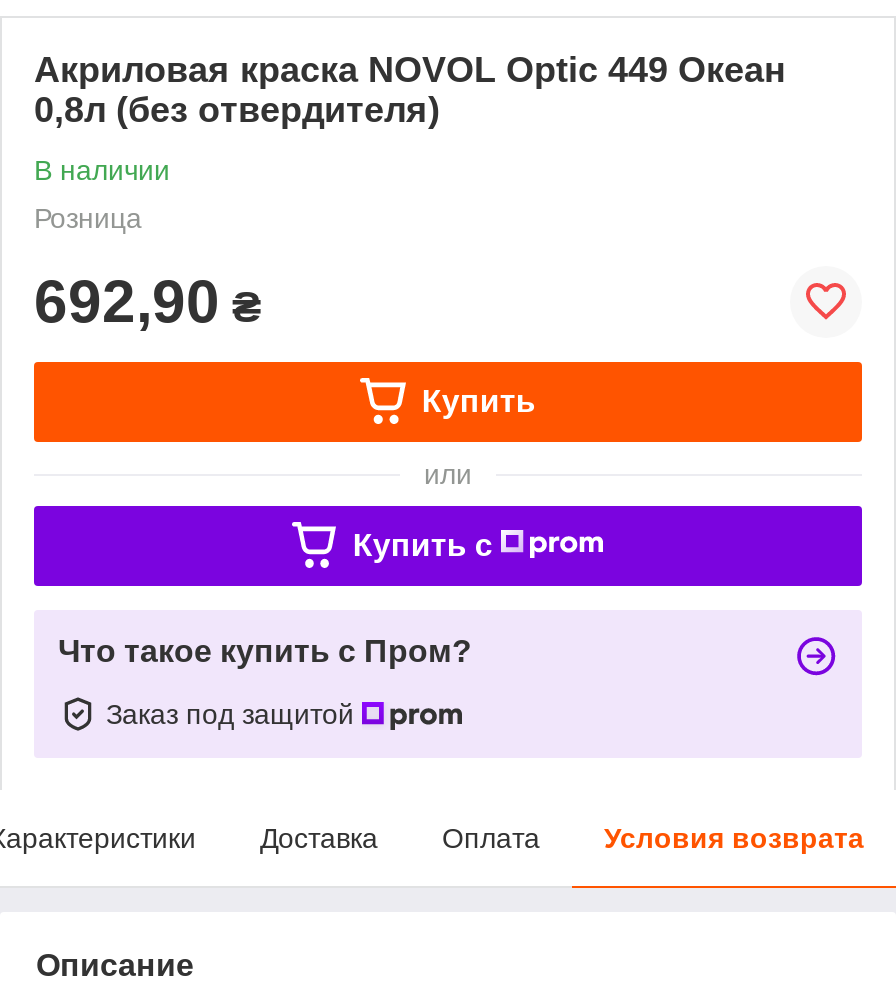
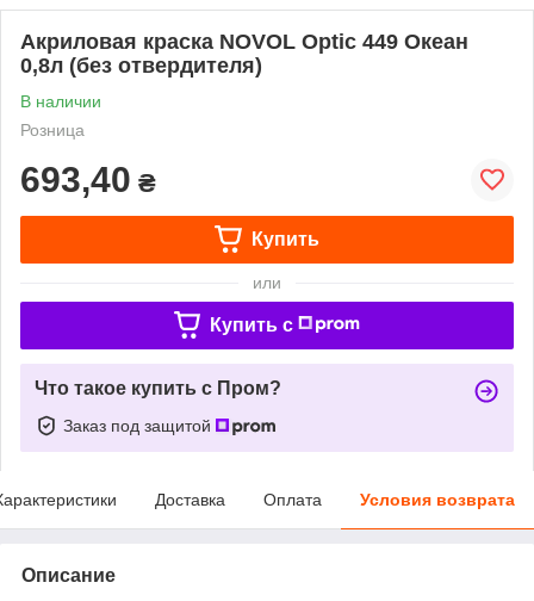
[34,268,262,334] 692,90 ₴ -> [20,160,156,199] 693,40 ₴

